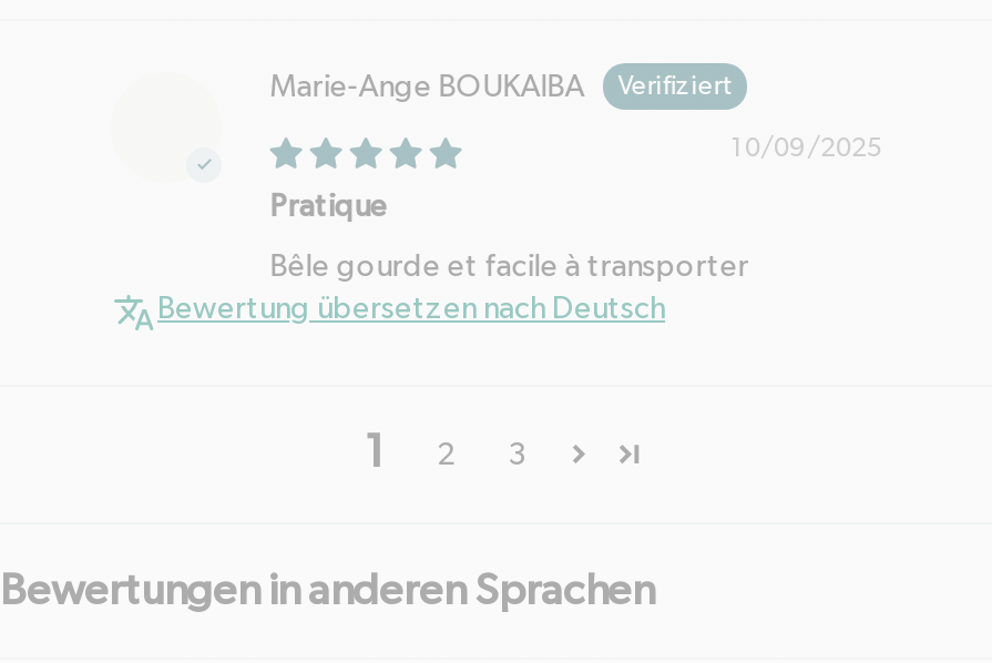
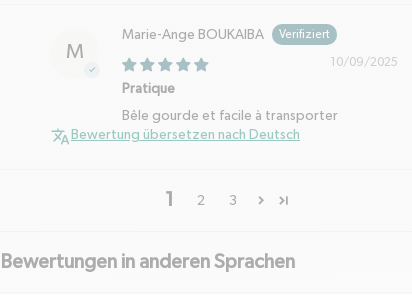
none -> [66,42,84,63] M

